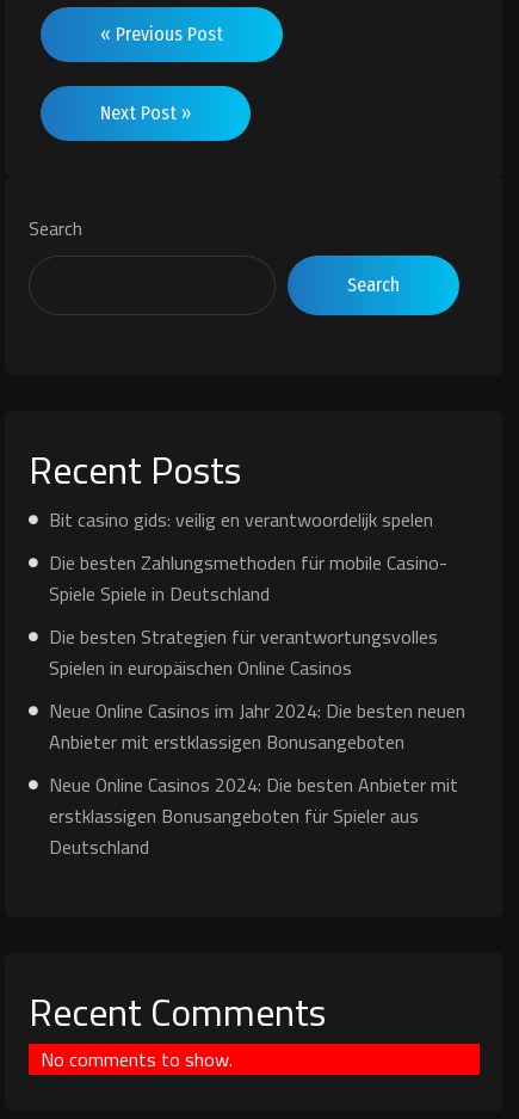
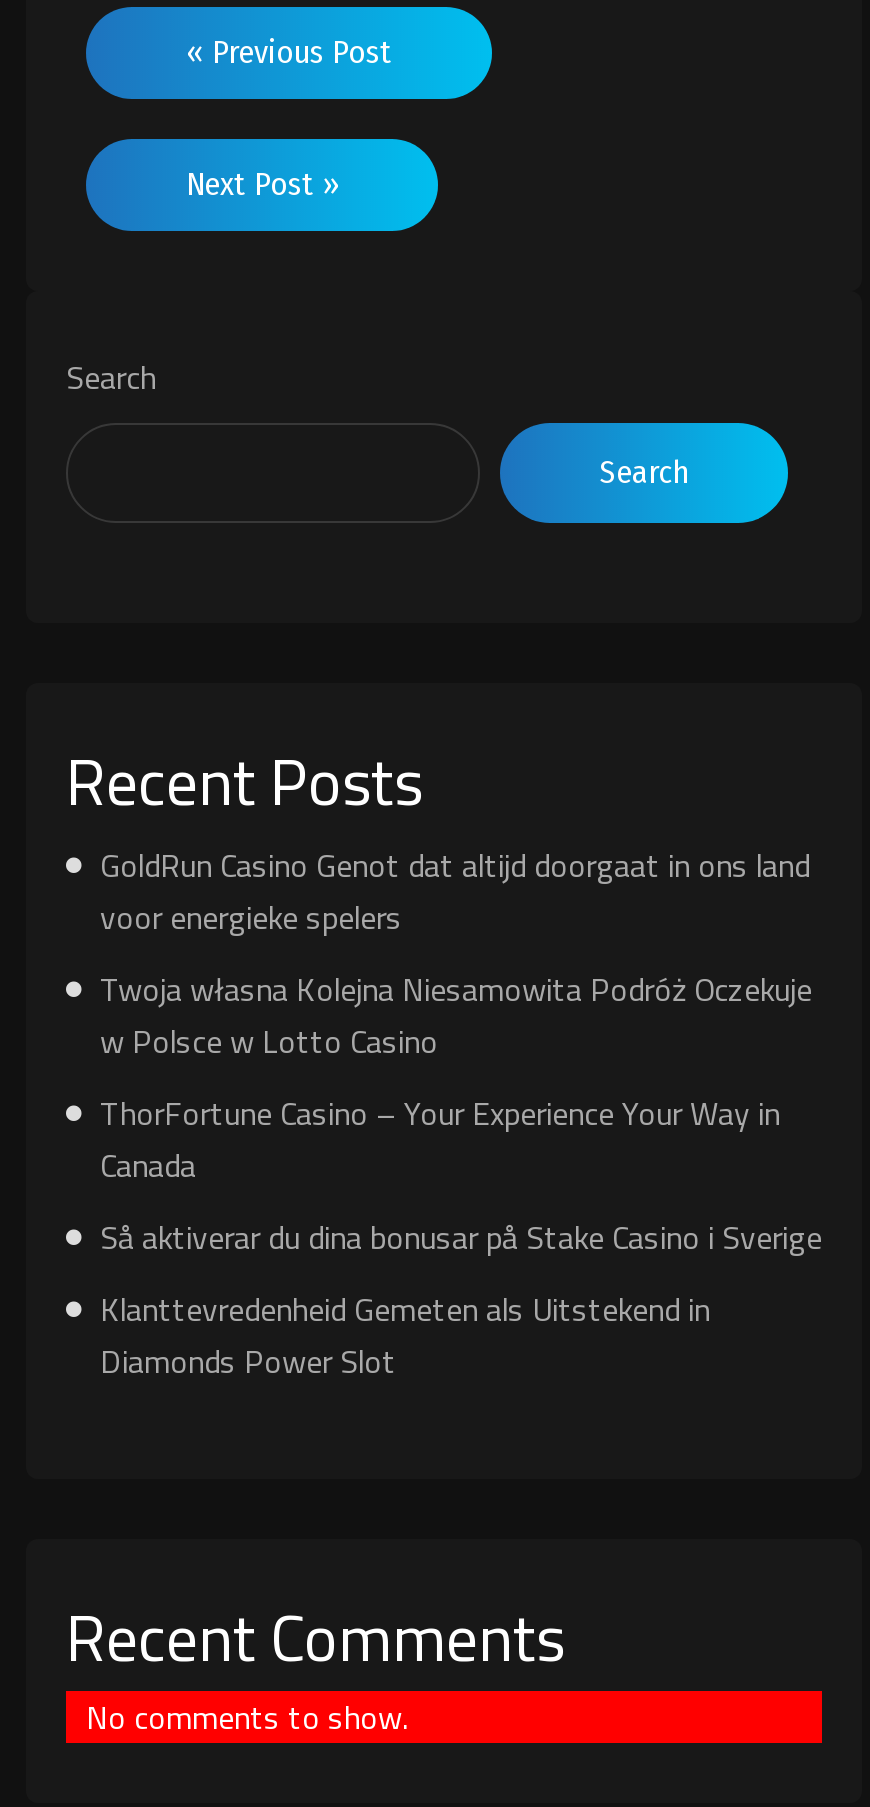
[49,501,465,864] Bit casino gids: veilig en verantwoordelijk spelen | Die besten Zahlungsmethoden für mobile Casino- | Spiele Spiele in Deutschland | Die besten Strategien für verantwortungsvolles | Spielen in europäischen Online Casinos | Neue Online Casinos im Jahr 2024: Die besten neuen | Anbieter mit erstklassigen Bonusangeboten | Neue Online Casinos 2024: Die besten Anbieter mit | erstklassigen Bonusangeboten für Spieler aus | Deutschland -> [100,834,822,1390] GoldRun Casino Genot dat altijd doorgaat in ons land | voor energieke spelers | Twoja własna Kolejna Niesamowita Podróż Oczekuje | w Polsce w Lotto Casino | ThorFortune Casino – Your Experience Your Way in | Canada | Så aktiverar du dina bonusar på Stake Casino i Sverige | Klanttevredenheid Gemeten als Uitstekend in | Diamonds Power Slot

